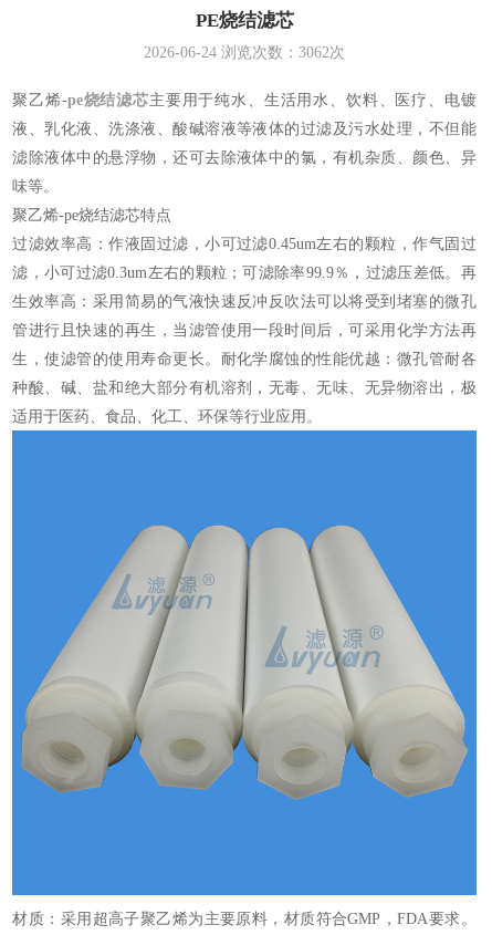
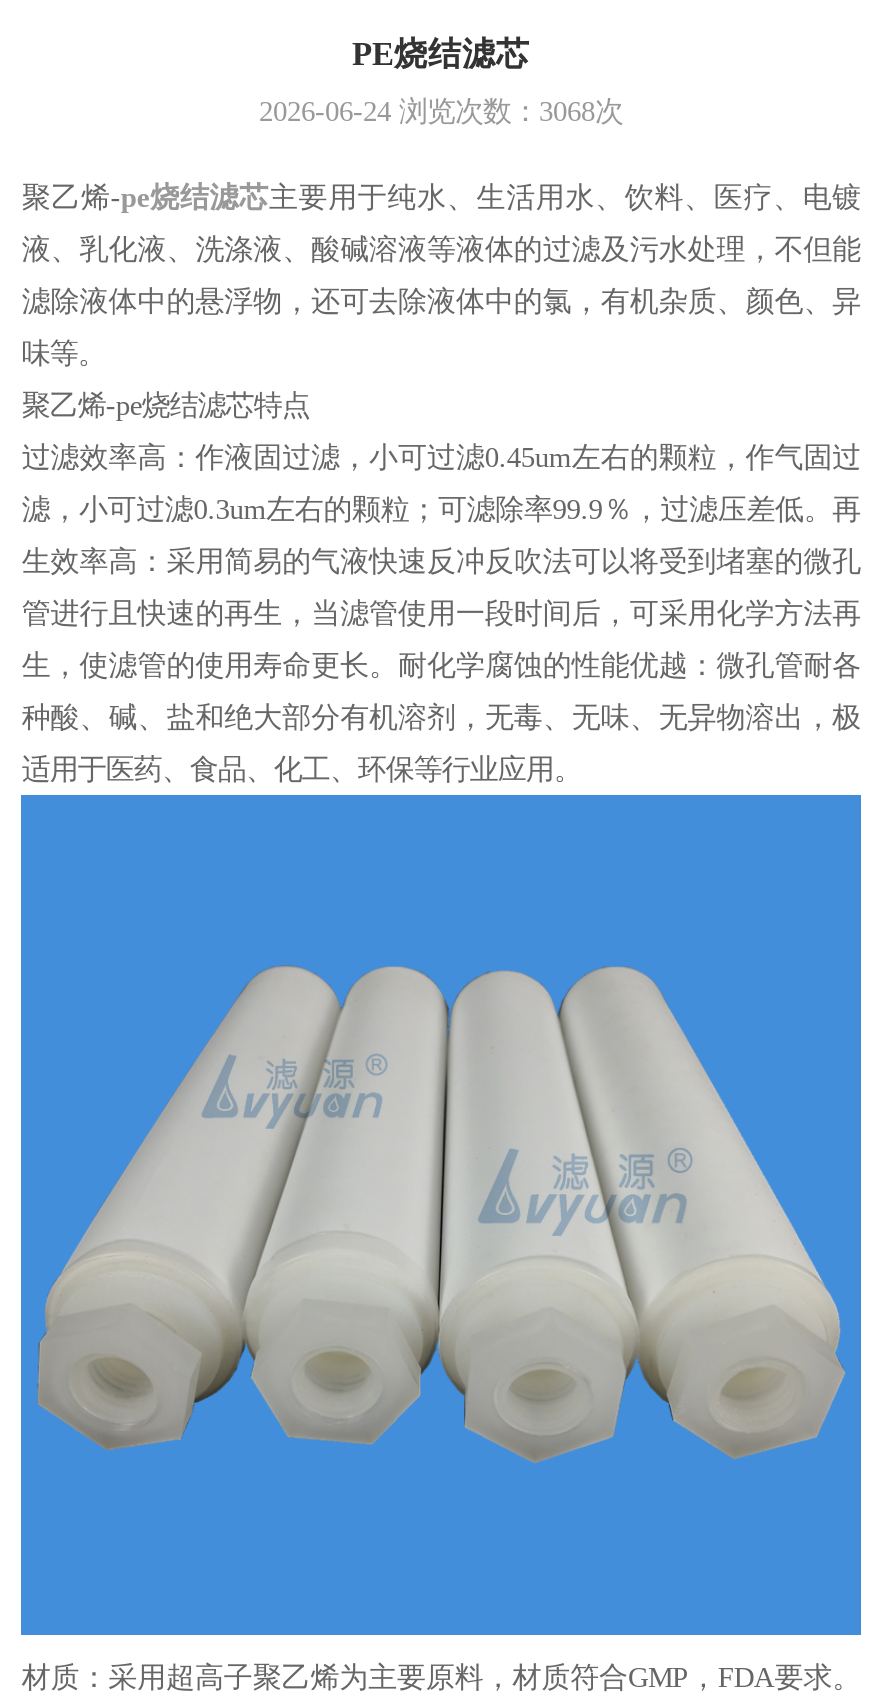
[144,44,345,61] 2026-06-24浏览次数：3062次 -> [259,96,623,128] 2026-06-24浏览次数：3068次

